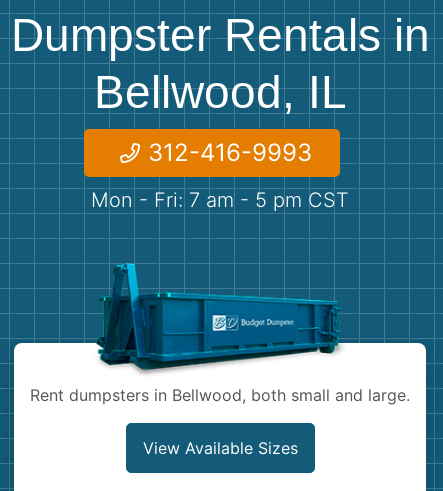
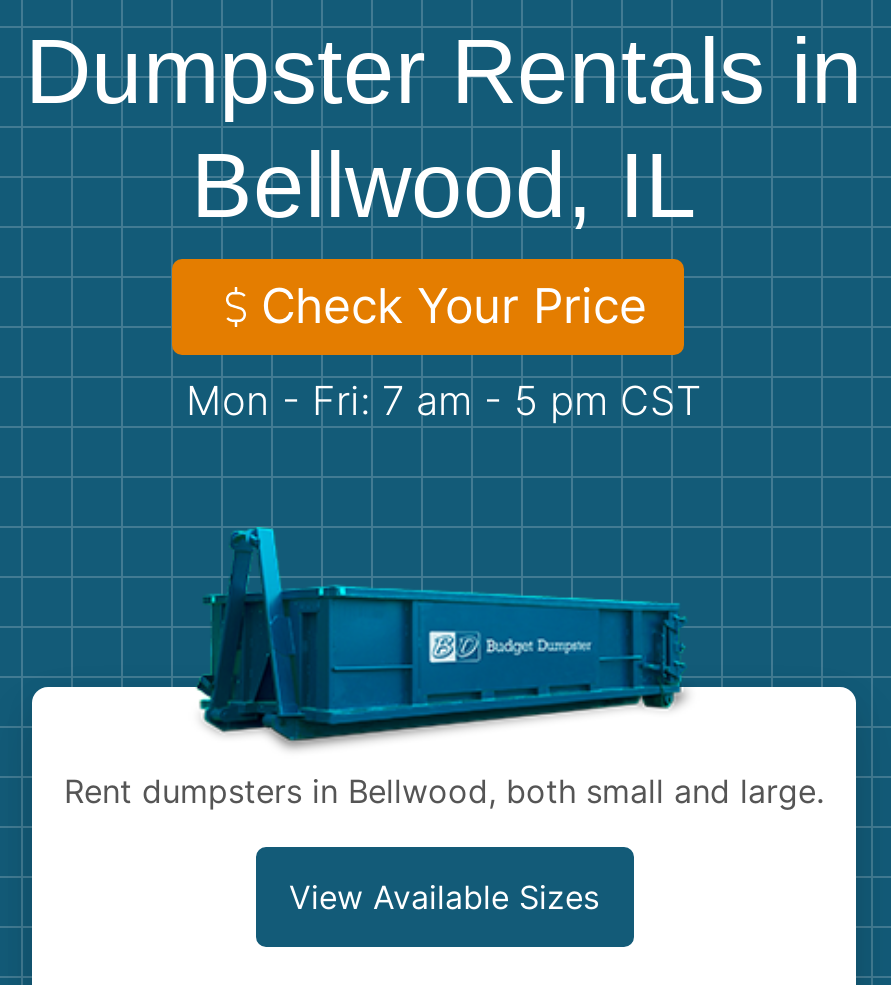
[148,138,312,167] 312-416-9993 -> [261,277,647,335] Check Your Price

